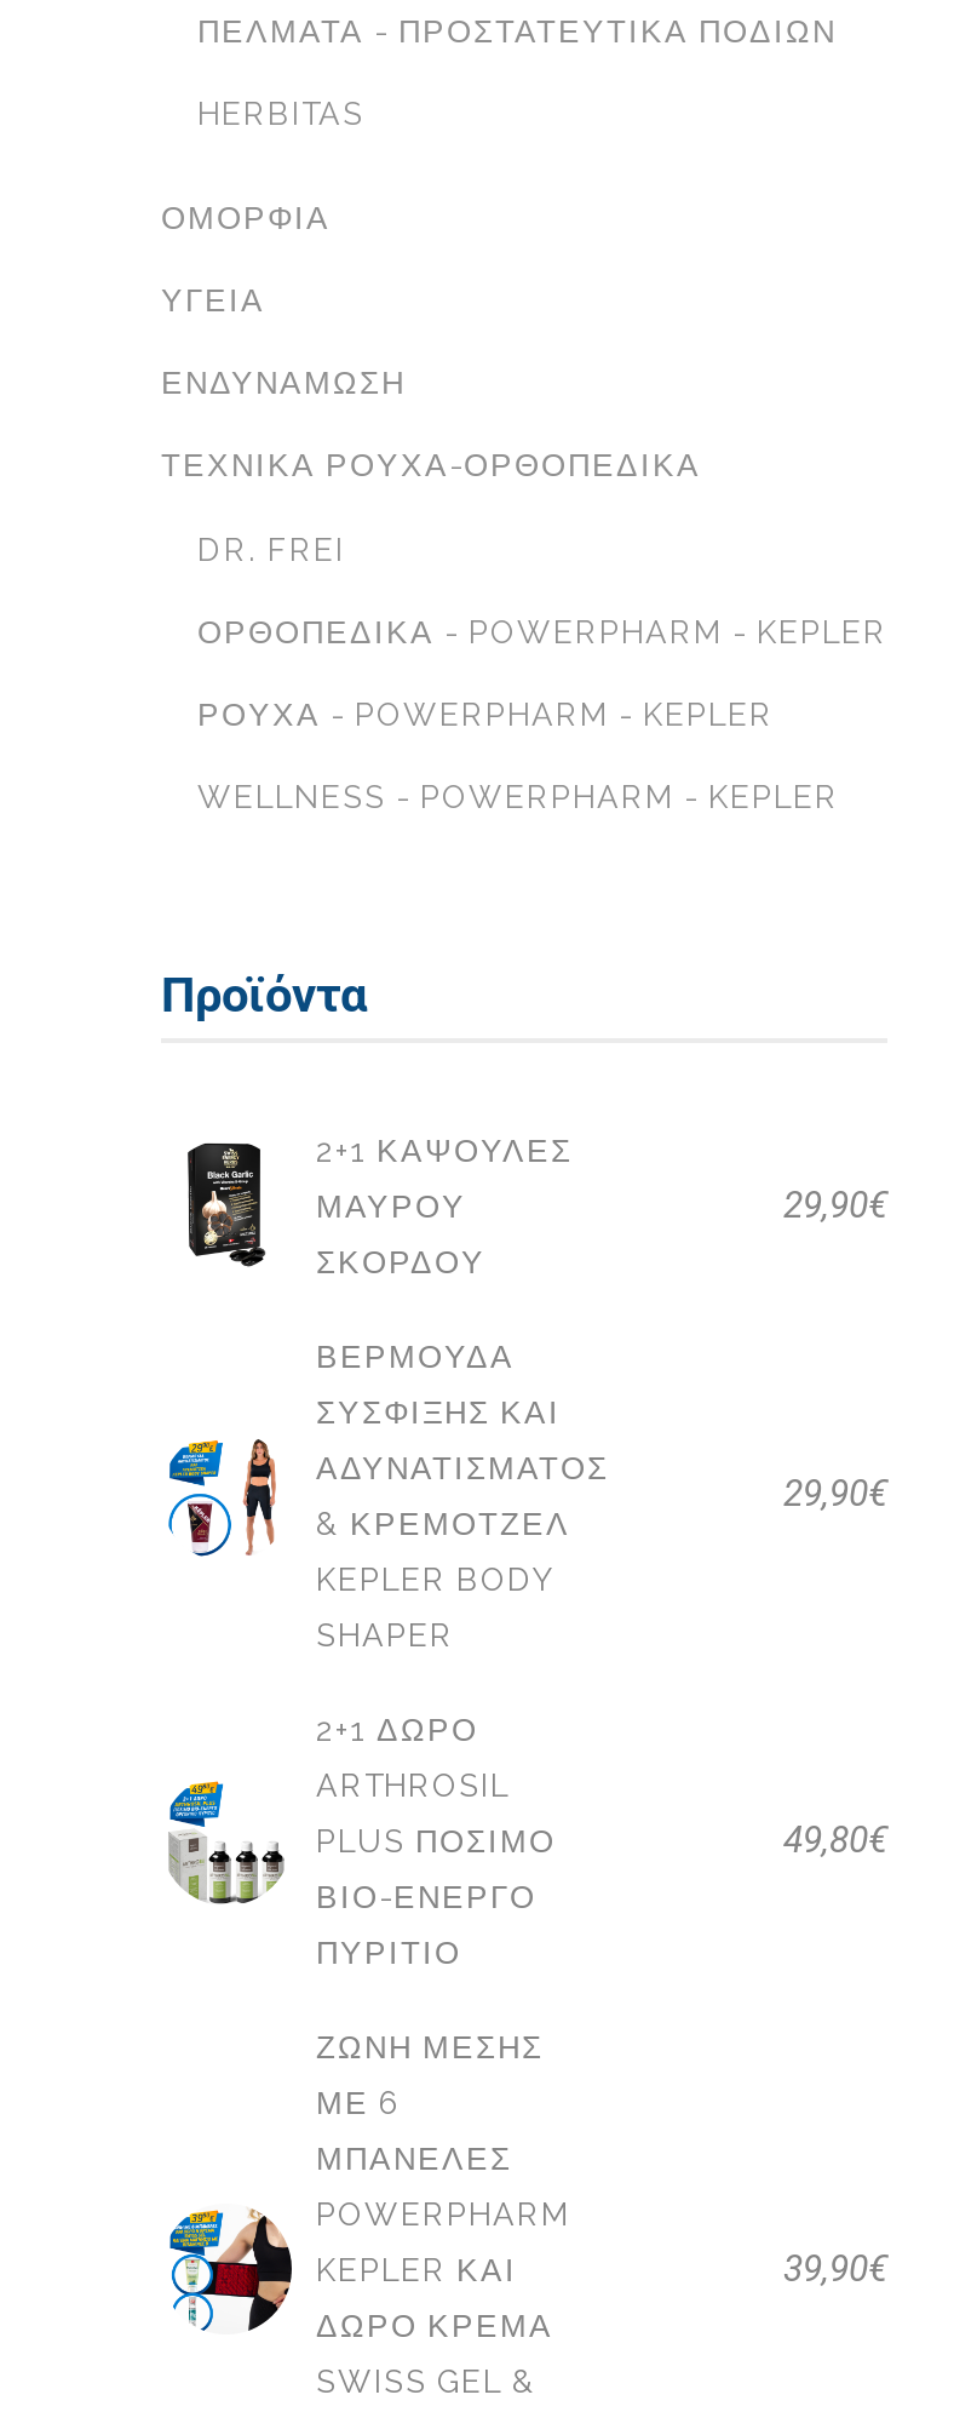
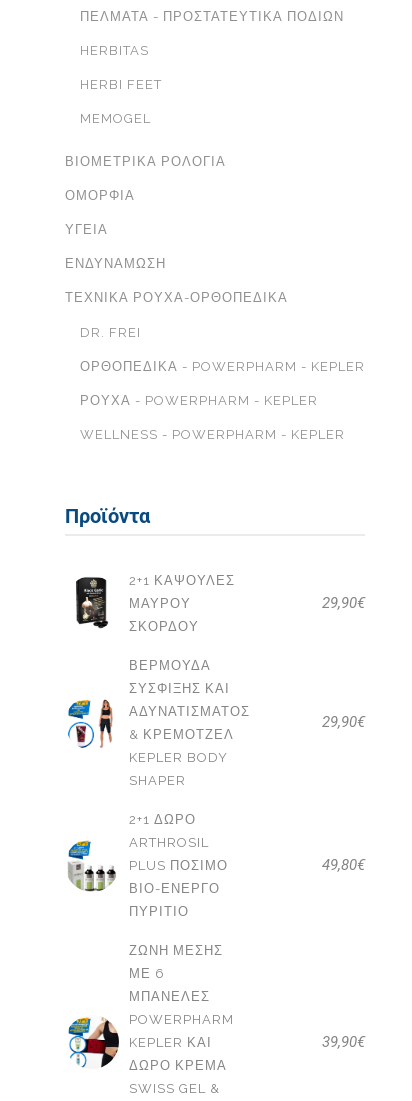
none -> [65,77,226,169] HERBI FEET | MEMOGEL | ΒΙΟΜΕΤΡΙΚΆ ΡΟΛΌΓΙΑ

